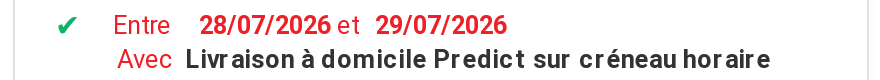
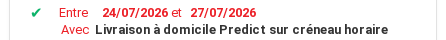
[199,10,359,40] 28/07/2026 et -> [102,5,182,20] 24/07/2026 et
[389,10,507,40] 29/07/2026 -> [197,5,256,20] 27/07/2026

